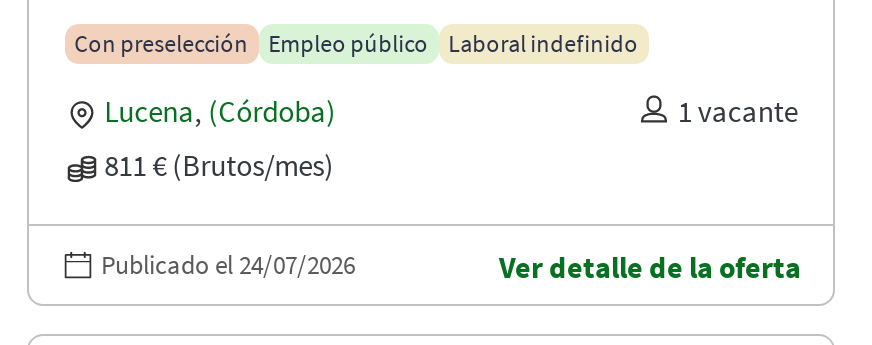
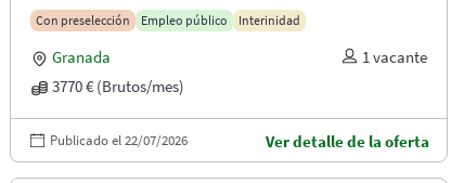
[448,28,638,58] Laboral indefinido -> [238,11,300,28] Interinidad
[104,92,336,130] Lucena, (Córdoba) -> [52,46,110,67] Granada
[104,146,334,184] 811 € (Brutos/mes) -> [52,75,184,96] 3770 € (Brutos/mes)
[101,248,355,282] Publicado el 24/07/2026 -> [50,131,188,149] Publicado el 22/07/2026

